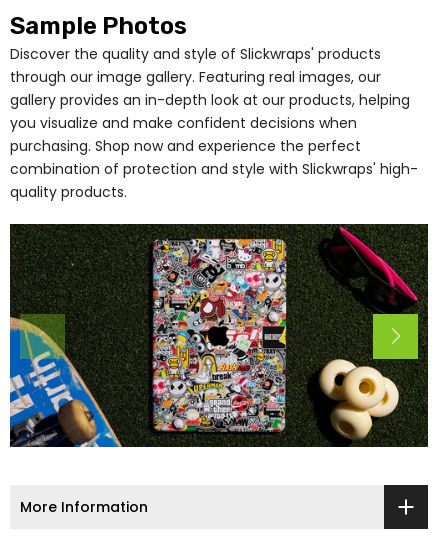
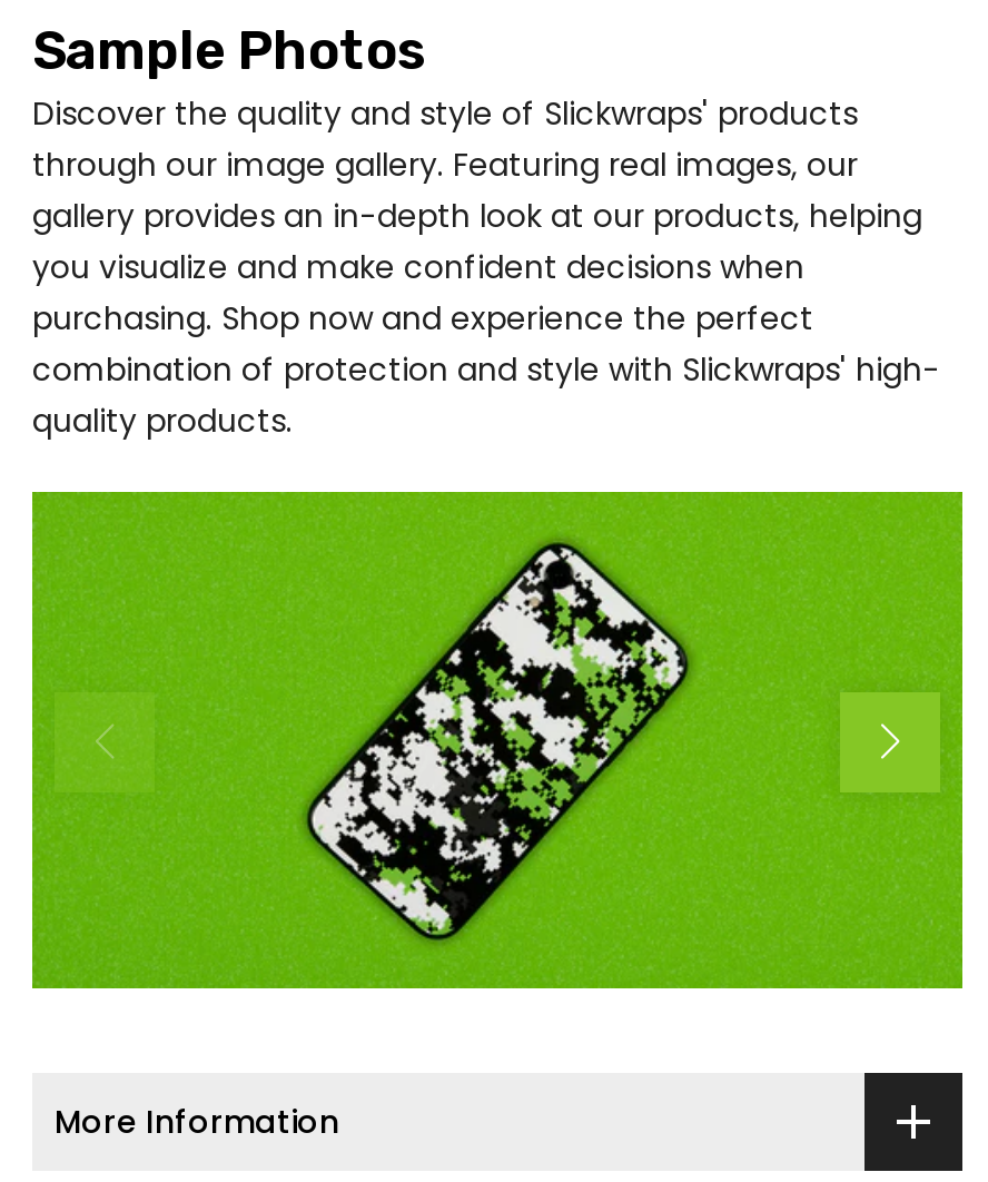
[9,223,429,448] [image] -> [30,490,965,991] [image]

